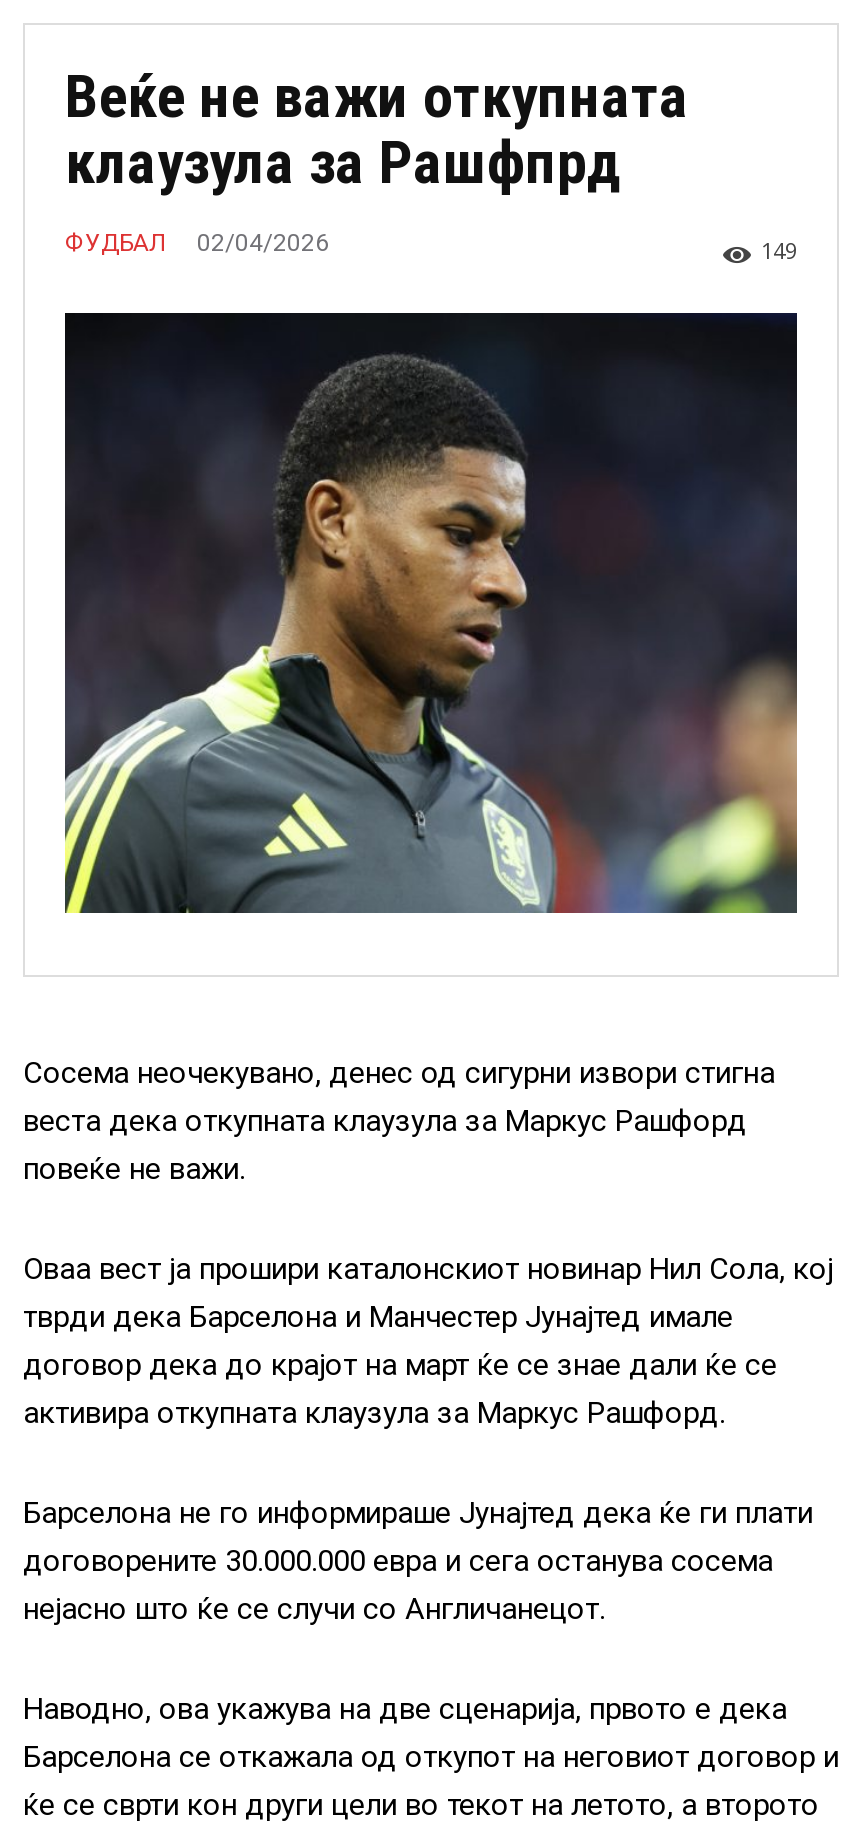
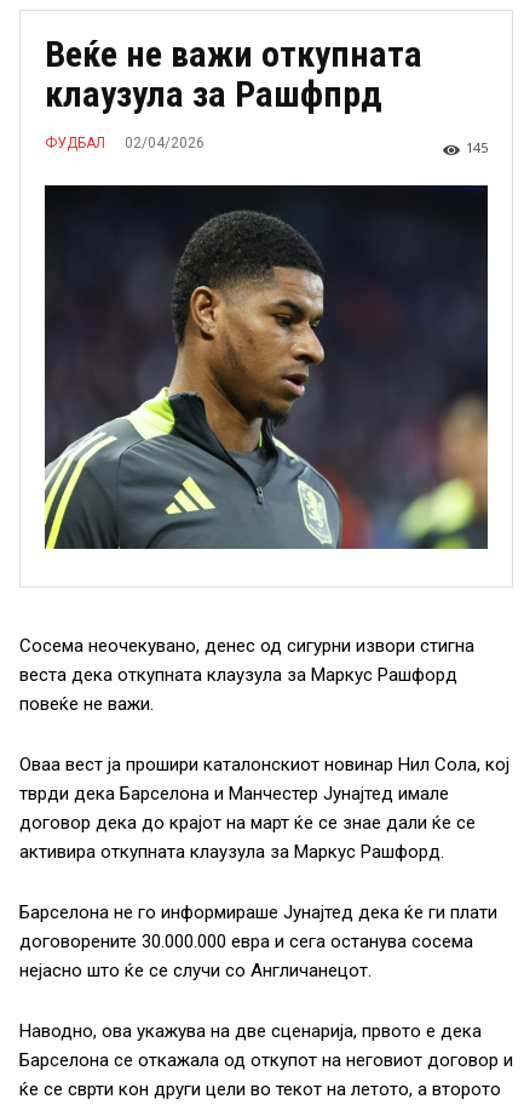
[761,235,797,265] 149 -> [466,138,488,156] 145

